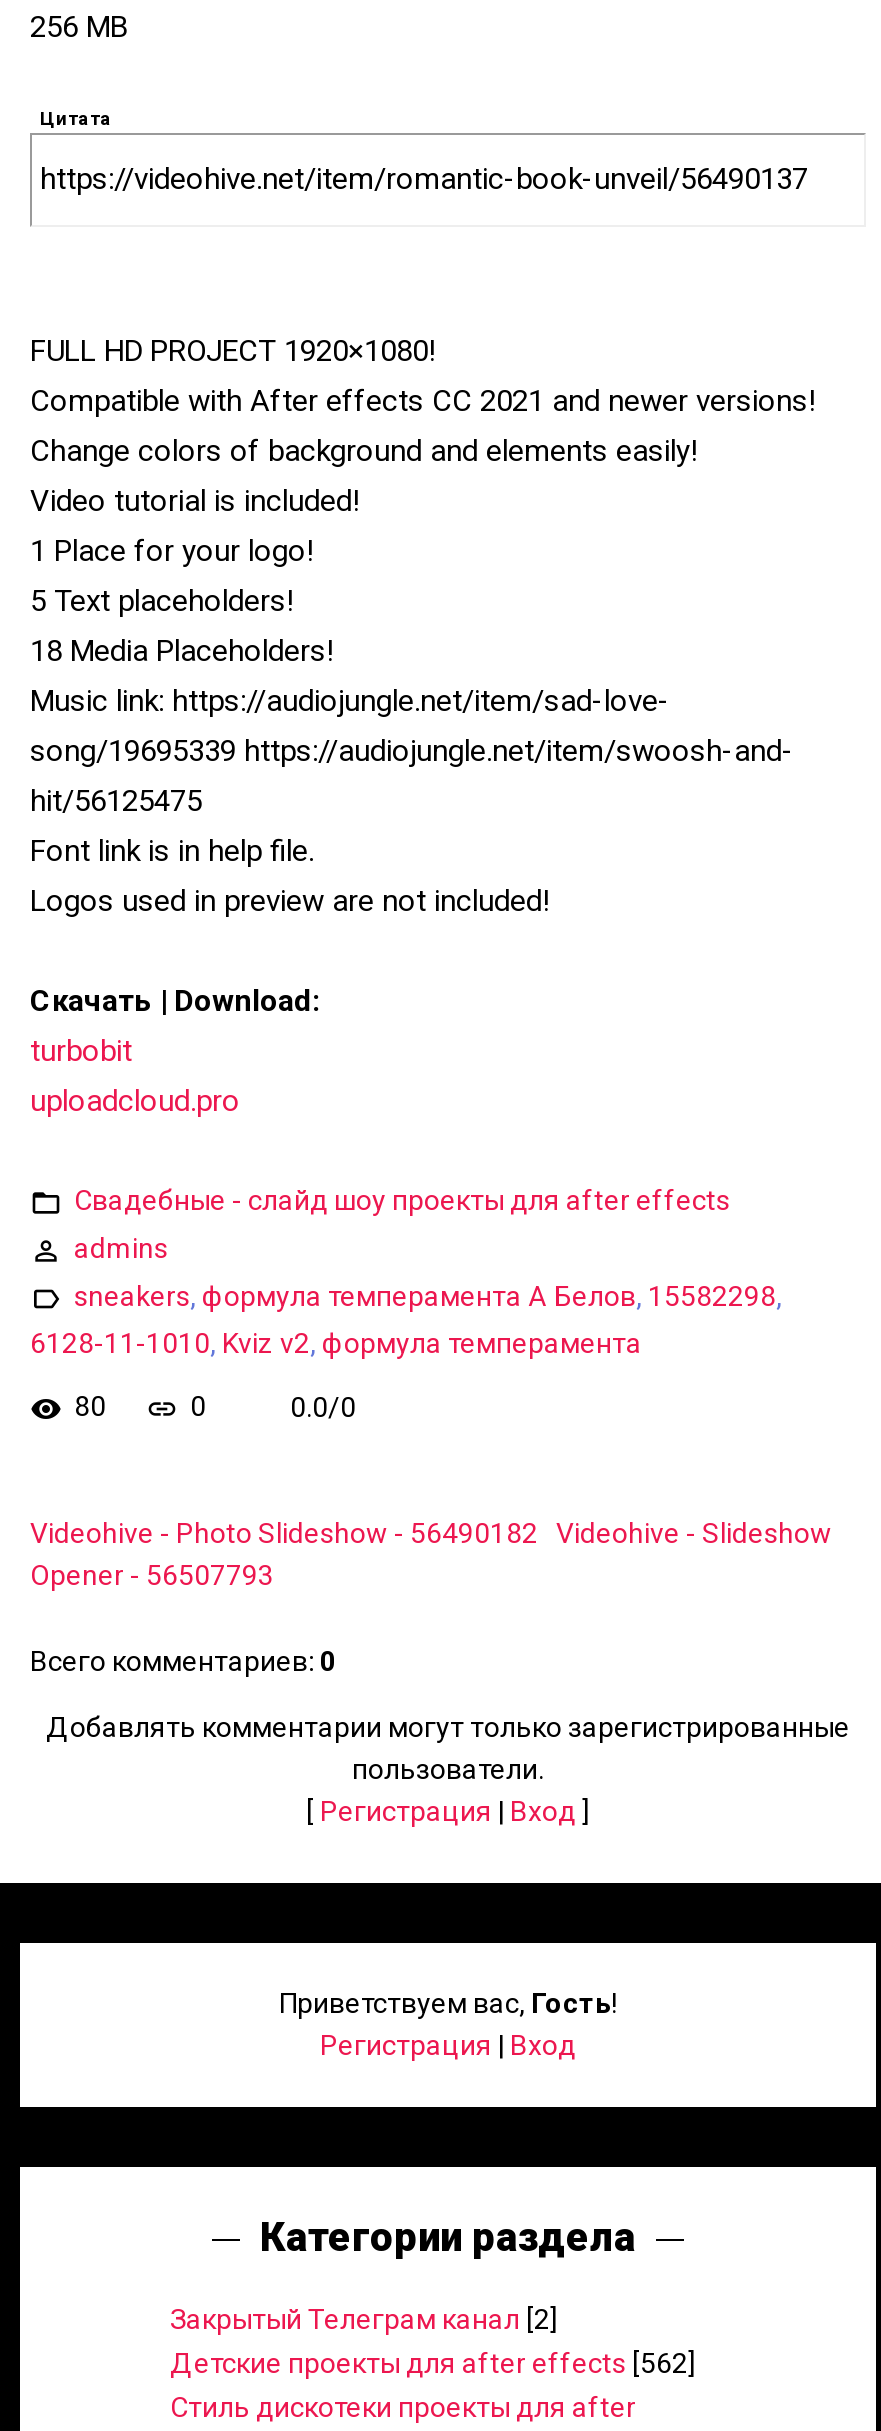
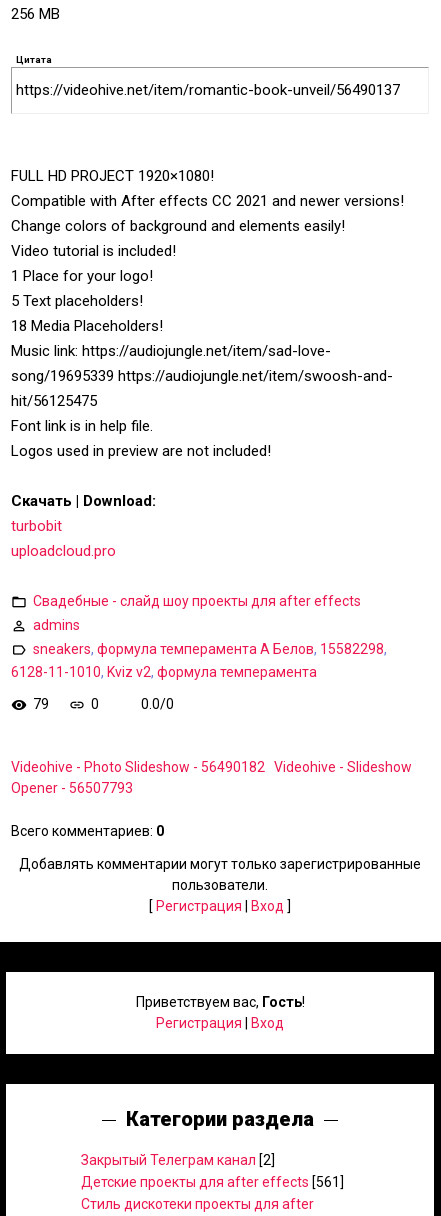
[74,1390,106,1422] 80 -> [33,696,49,712] 79
[170,2347,696,2379] Детские проекты для after effects [562] -> [81,1174,344,1190] Детские проекты для after effects [561]

